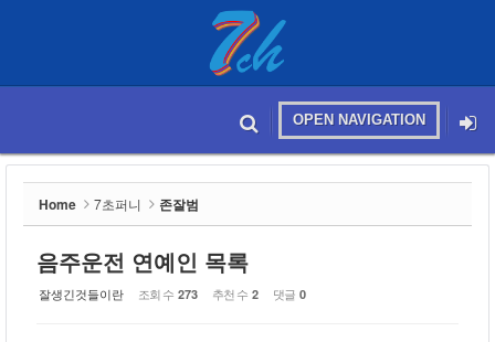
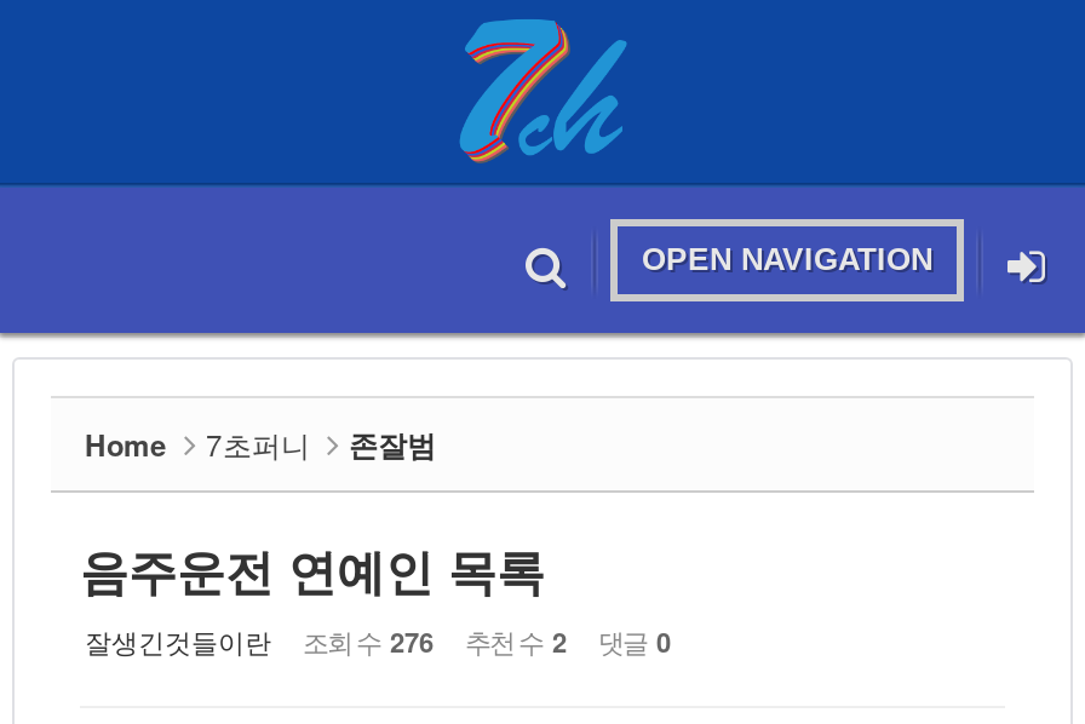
[39,285,306,302] 잘생긴것들이란 조회 수 273 추천 수 2 댓글 0 -> [85,621,671,660] 잘생긴것들이란 조회 수 276 추천 수 2 댓글 0

